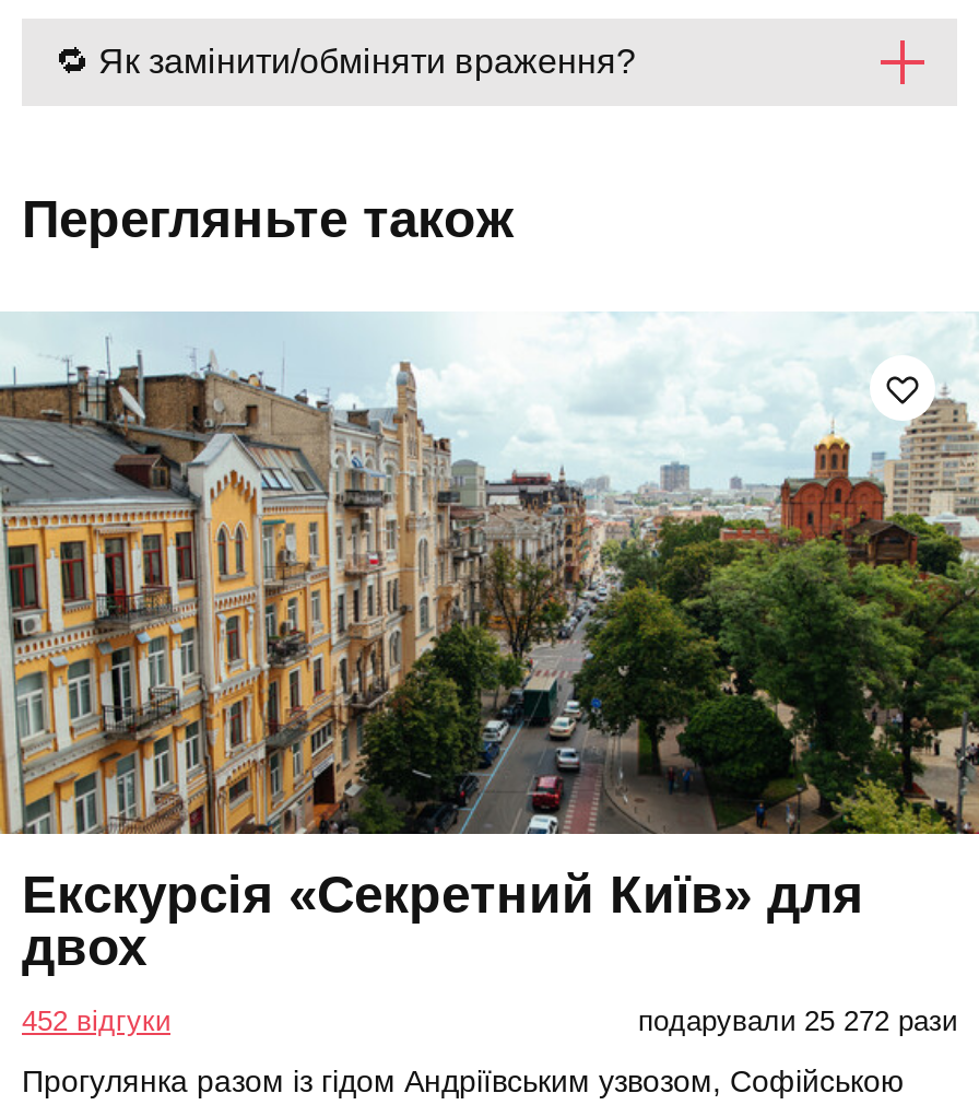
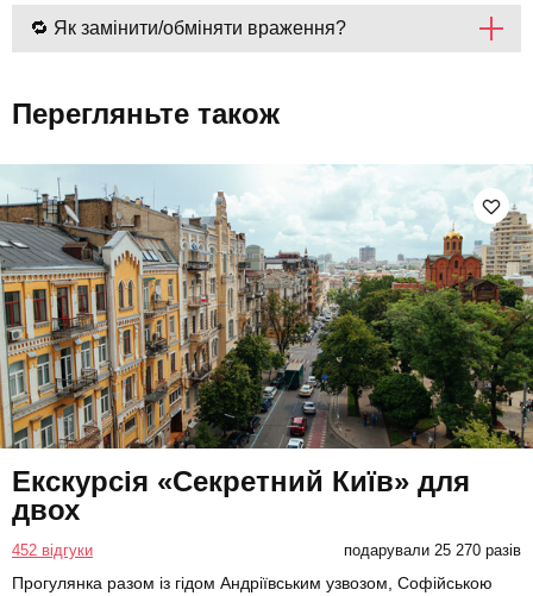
[638,1004,957,1037] подарували 25 272 рази -> [344,541,521,559] подарували 25 270 разів

